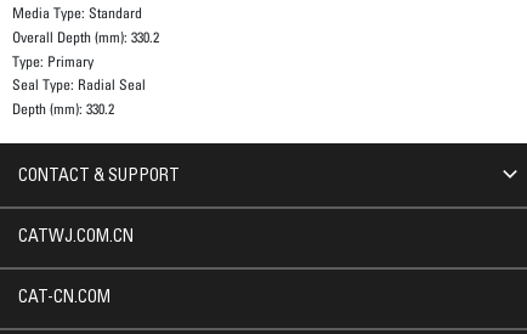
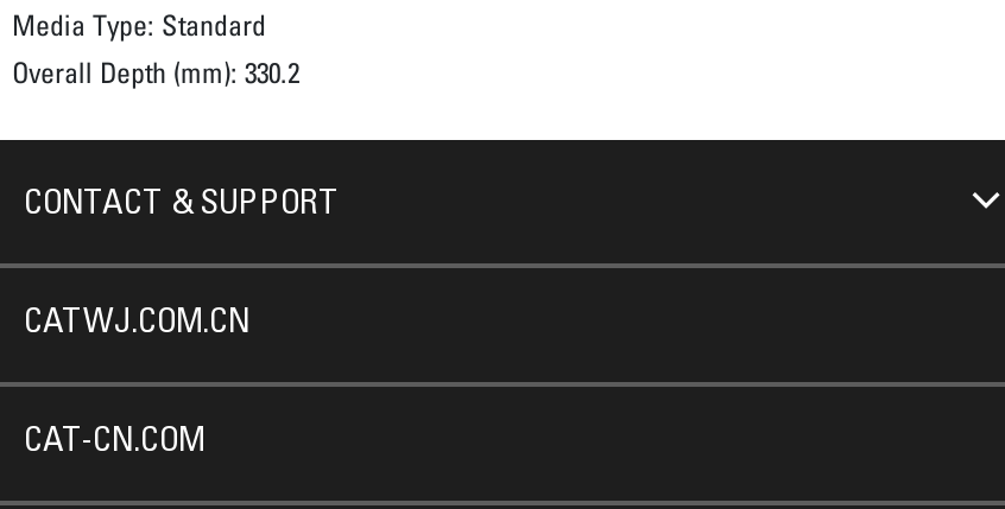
[12,52,146,117] Type: Primary | Seal Type: Radial Seal | Depth (mm): 330.2 -> none

